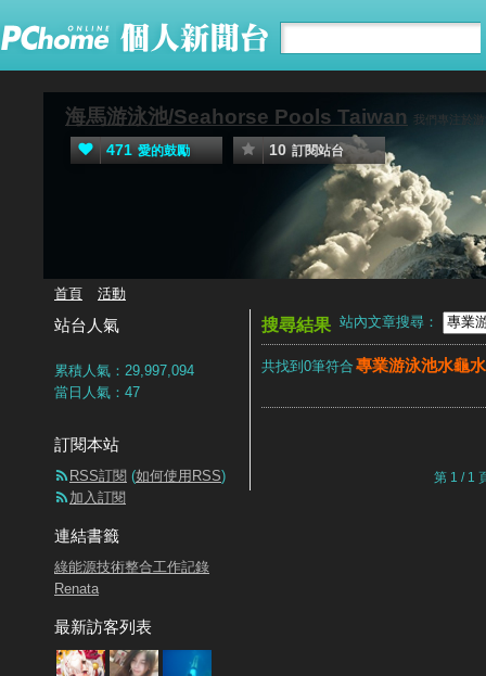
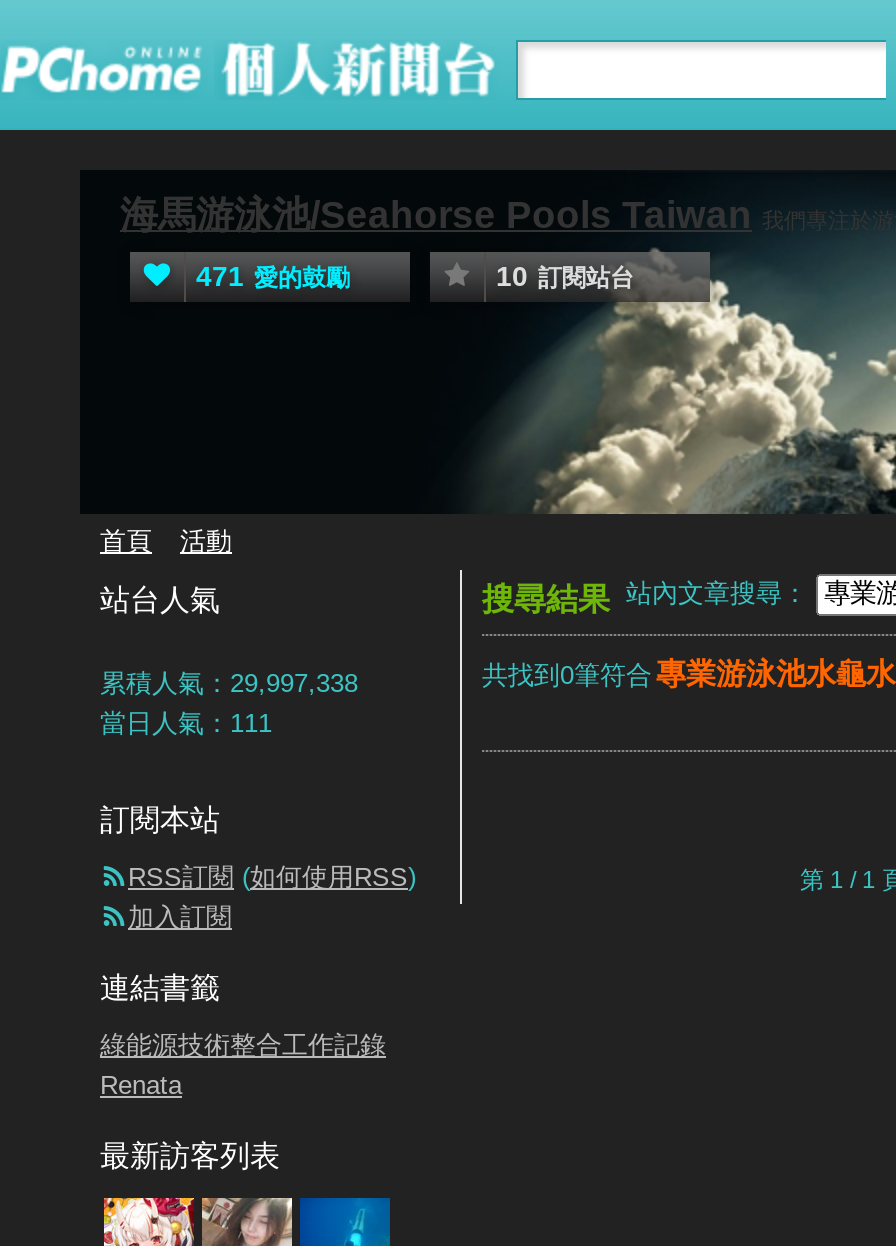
[54,362,194,379] 累積人氣：29,997,094 -> [100,668,358,698] 累積人氣：29,997,338
[54,384,140,400] 當日人氣：47 -> [100,708,272,738] 當日人氣：111

